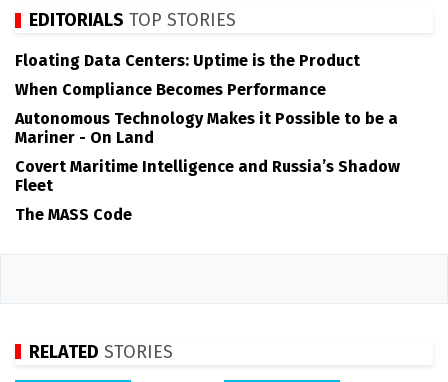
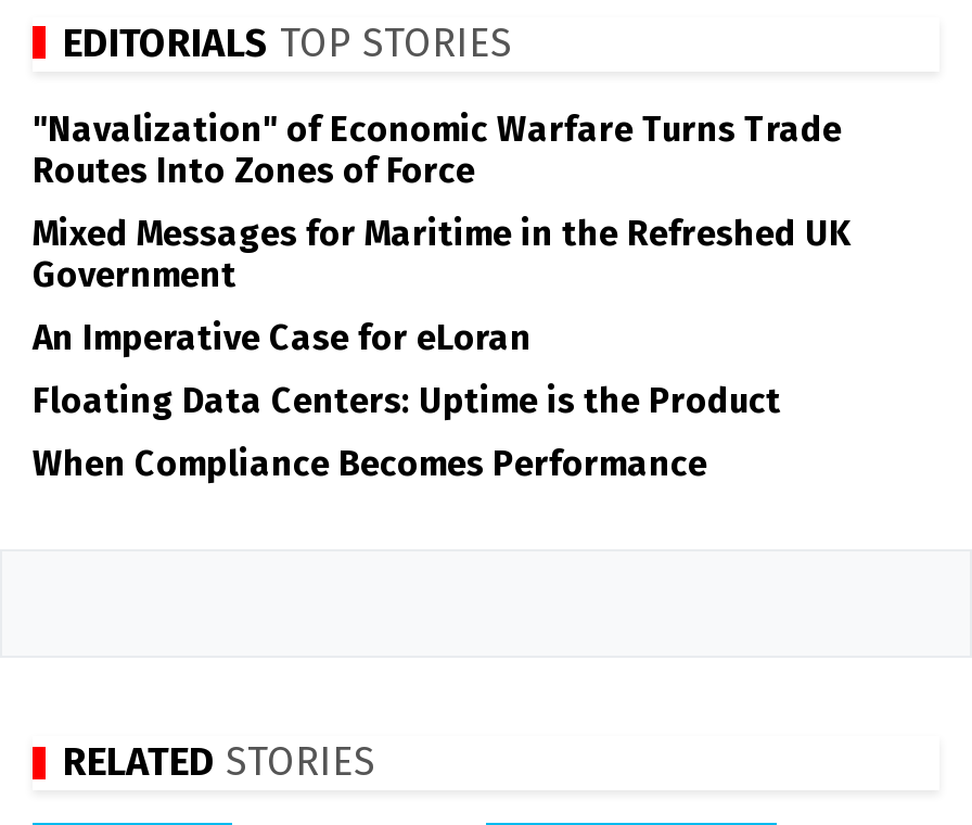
none -> [33,109,850,359] "Navalization" of Economic Warfare Turns Trade | Routes Into Zones of Force | Mixed Messages for Maritime in the Refreshed UK | Government | An Imperative Case for eLoran
moved [15,51,360,99] -> [33,381,781,485]: Floating Data Centers: Uptime is the Product | When Compliance Becomes Performance
[15,109,400,224] Autonomous Technology Makes it Possible to be a | Mariner - On Land | Covert Maritime Intelligence and Russia’s Shadow | Fleet | The MASS Code -> none

